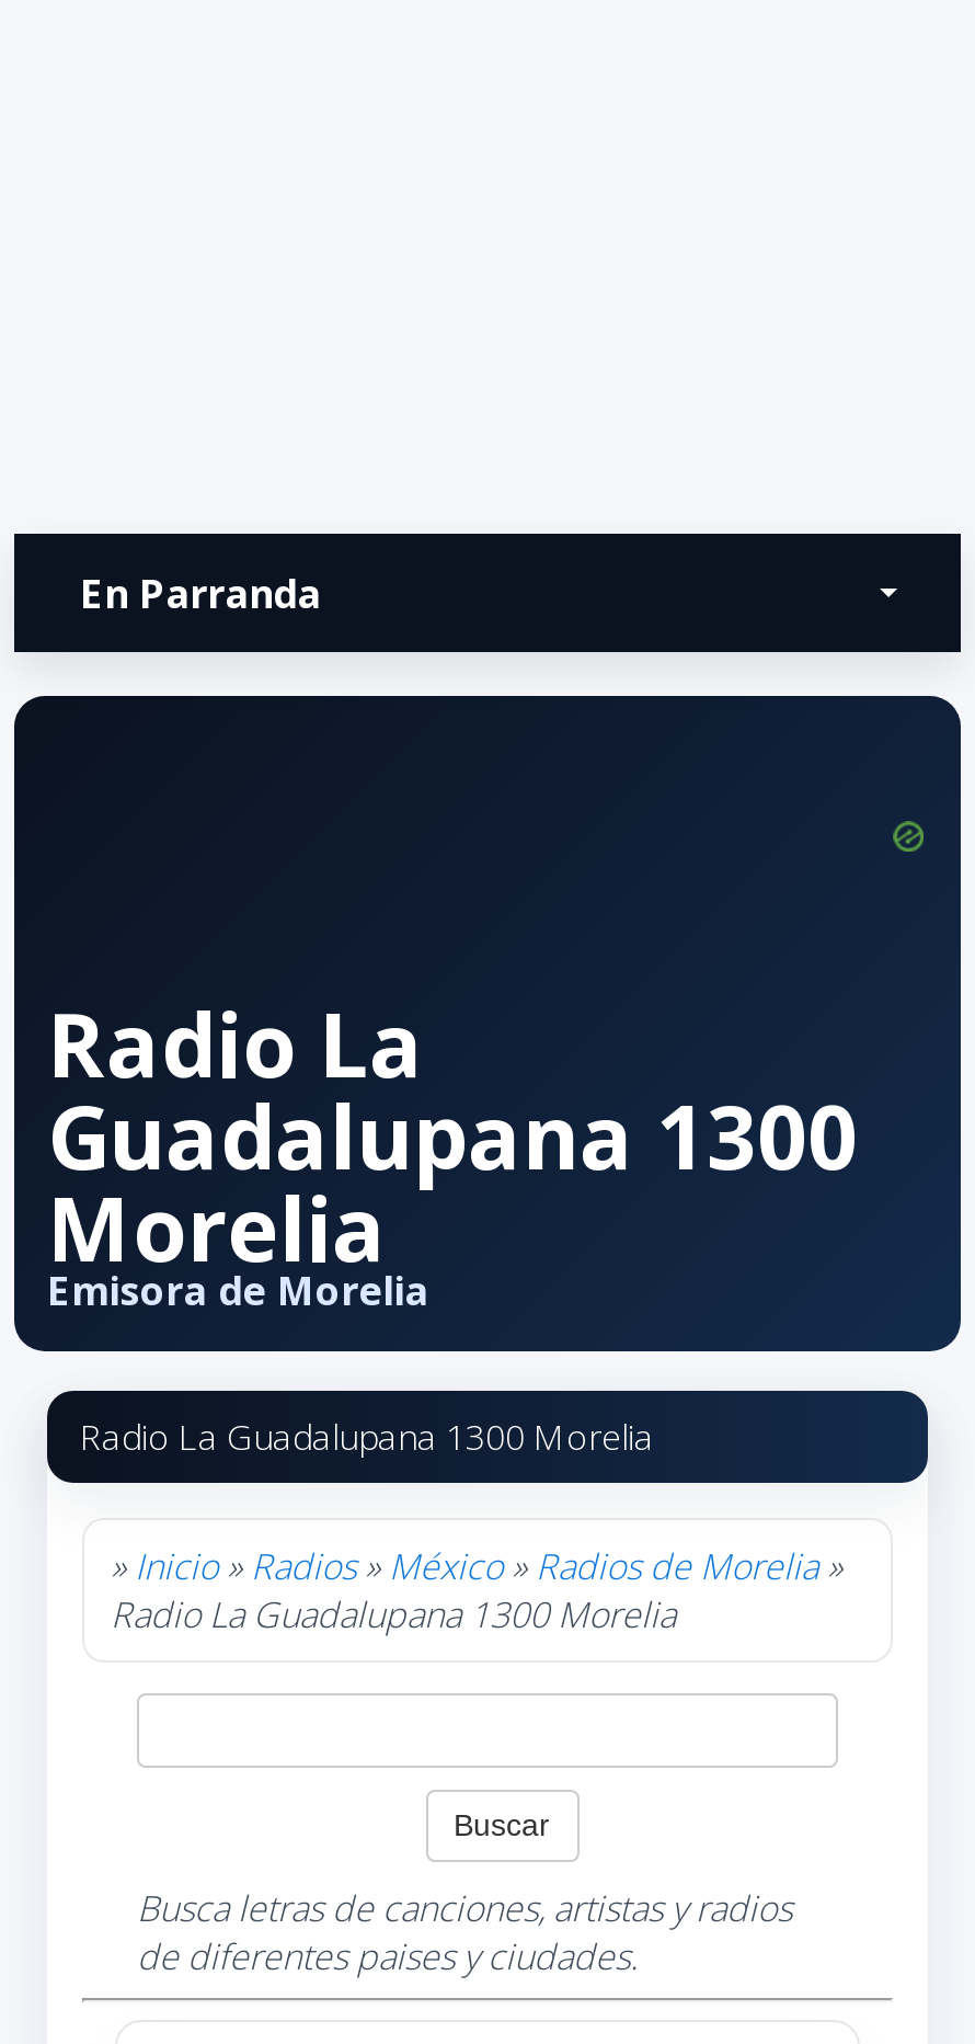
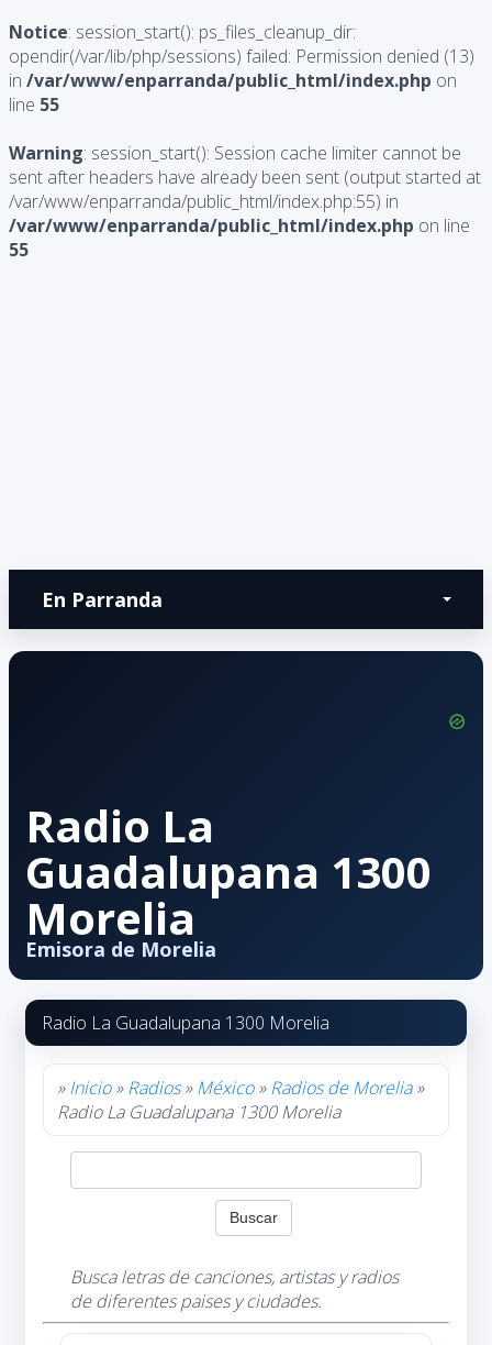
none -> [9,20,481,262] Notice: session_start(): ps_files_cleanup_dir: | opendir(/var/lib/php/sessions) failed: Permission denied (13) | in /var/www/enparranda/public_html/index.php on | line 55 | Warning: session_start(): Session cache limiter cannot be | sent after headers have already been sent (output started at | /var/www/enparranda/public_html/index.php:55) in | /var/www/enparranda/public_html/index.php on line | 55

